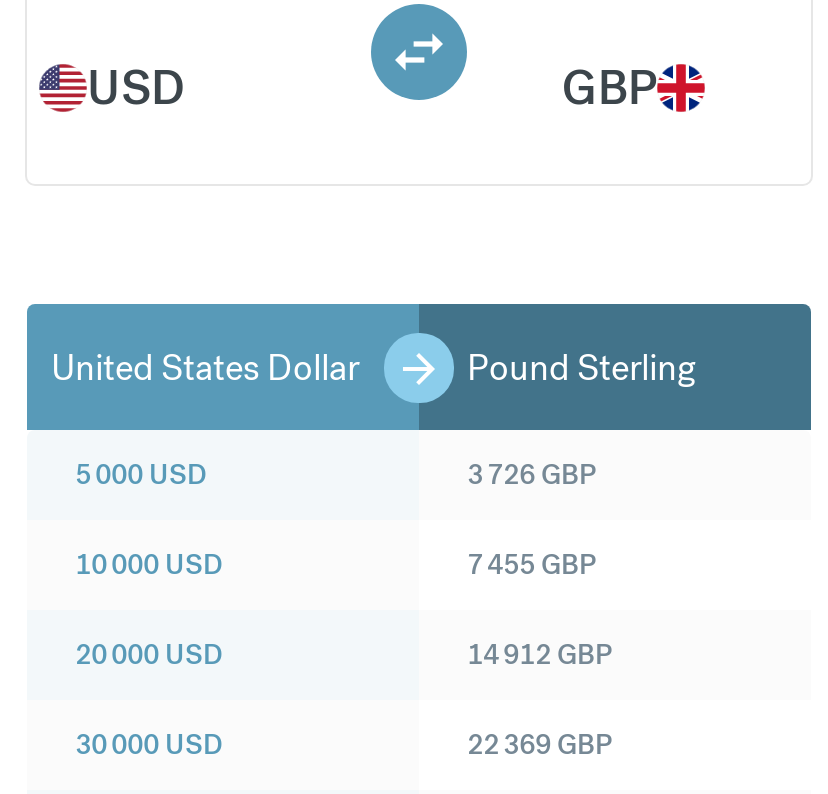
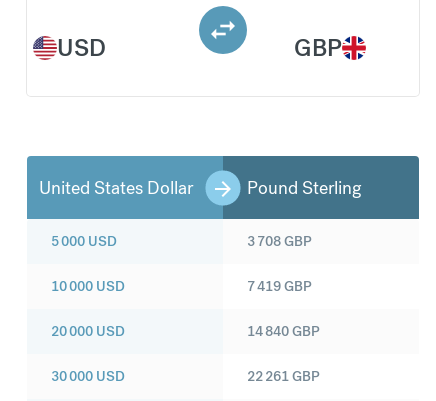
[467,456,597,492] 3 726 GBP -> [247,232,312,250] 3 708 GBP
[467,546,597,582] 7 455 GBP -> [247,277,312,295] 7 419 GBP
[467,636,613,672] 14 912 GBP -> [247,322,320,340] 14 840 GBP
[467,726,613,762] 22 369 GBP -> [247,367,320,385] 22 261 GBP

